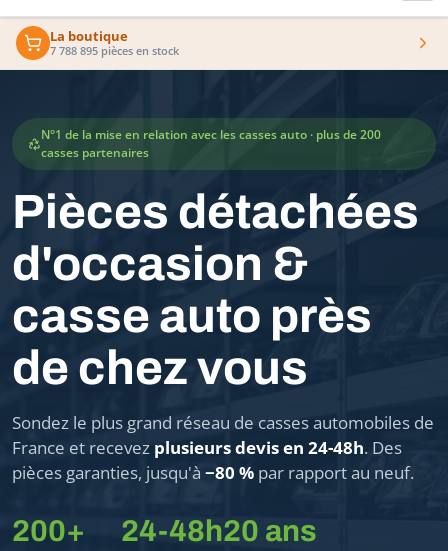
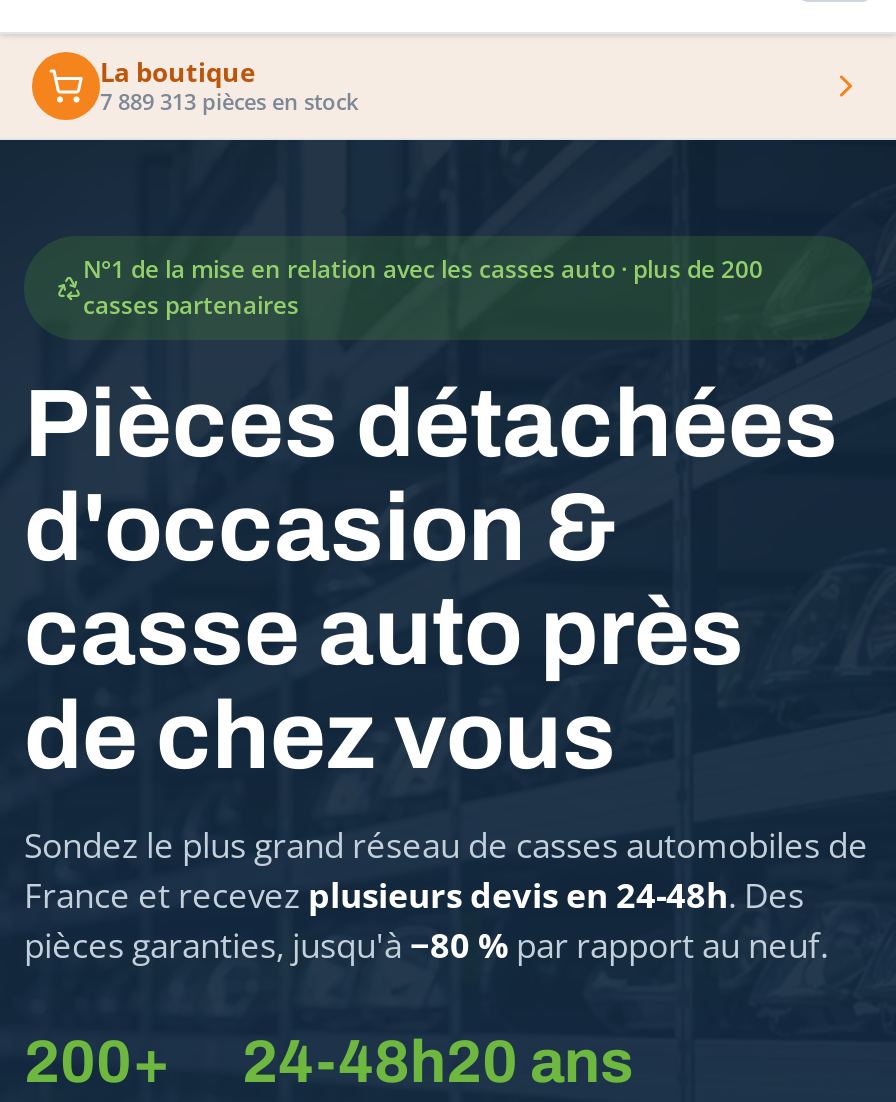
[50,43,179,58] 7 788 895 pièces en stock -> [100,86,358,116] 7 889 313 pièces en stock

